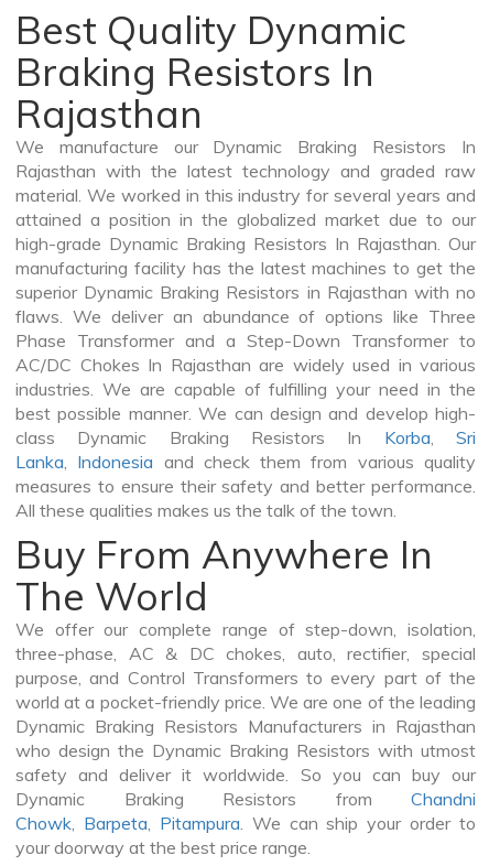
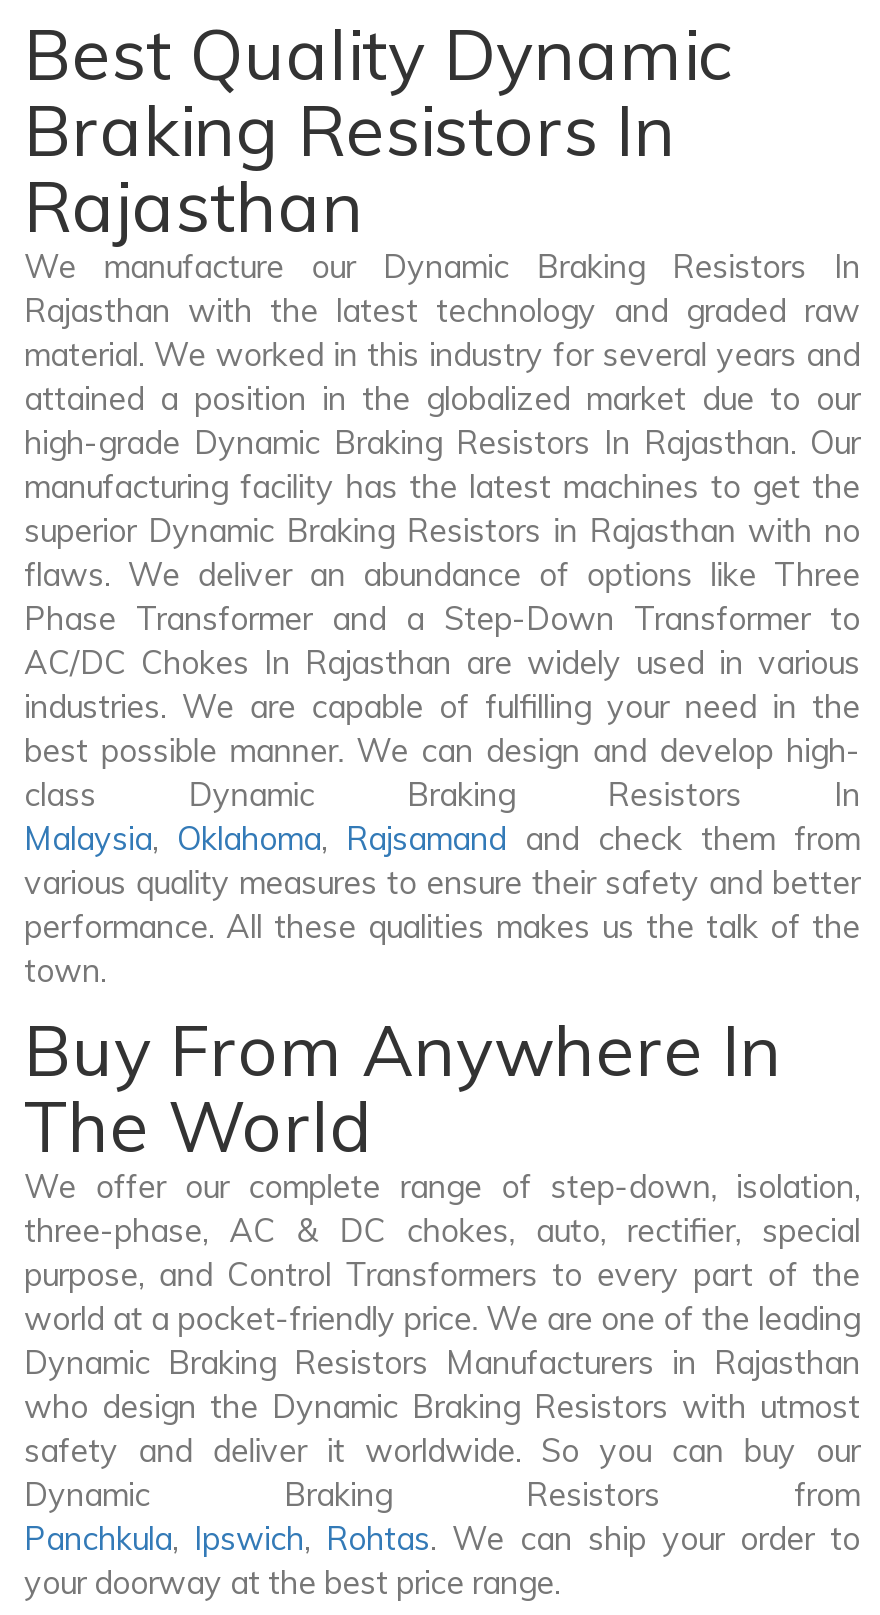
[15,427,476,522] class Dynamic Braking Resistors In Korba, Sri | Lanka, Indonesia and check them from various quality | measures to ensure their safety and better performance. | All these qualities makes us the talk of the town. -> [24,775,860,991] class Dynamic Braking Resistors In | Malaysia, Oklahoma, Rajsamand and check them from | various quality measures to ensure their safety and better | performance. All these qualities makes us the talk of the | town.
[15,788,476,835] Dynamic Braking Resistors from Chandni | Chowk, Barpeta, Pitampura. We can ship your order to -> [24,1475,860,1559] Dynamic Braking Resistors from | Panchkula, Ipswich, Rohtas. We can ship your order to

